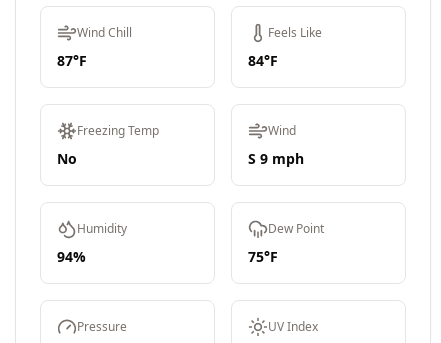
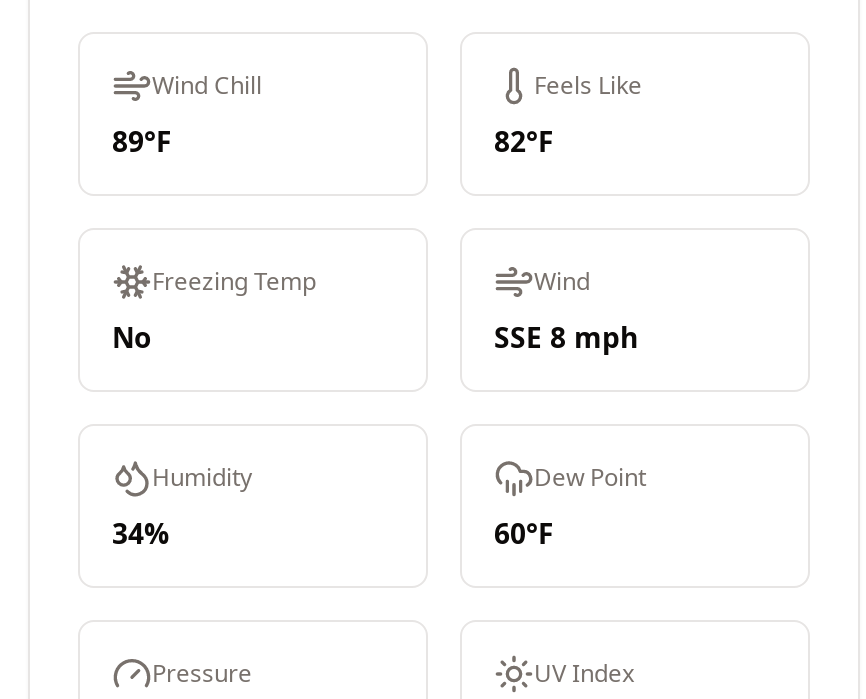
[57,51,87,70] 87°F -> [112,122,172,160] 89°F
[248,51,278,70] 84°F -> [494,122,554,160] 82°F
[248,149,304,168] S 9 mph -> [494,318,638,356] SSE 8 mph
[57,247,86,266] 94% -> [112,514,170,552] 34%
[248,247,278,266] 75°F -> [494,514,554,552] 60°F

